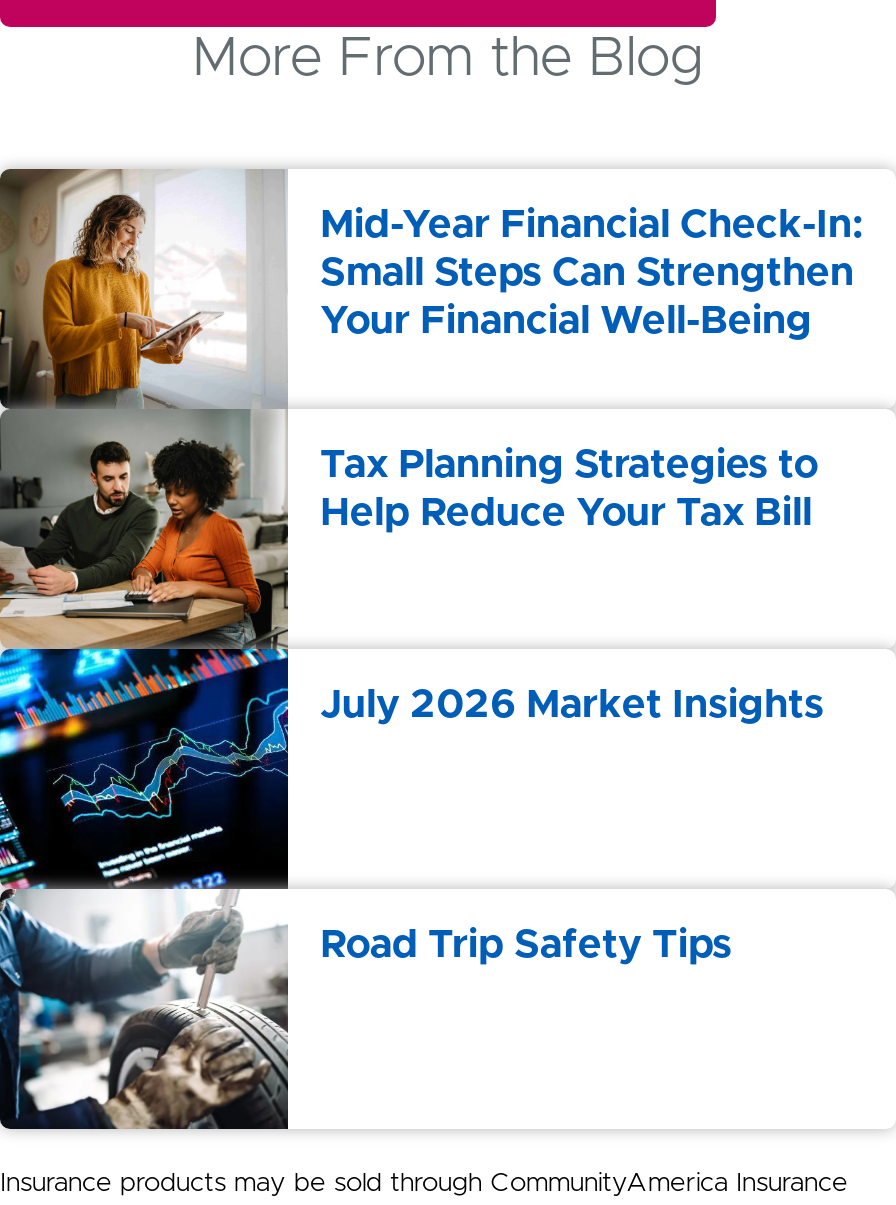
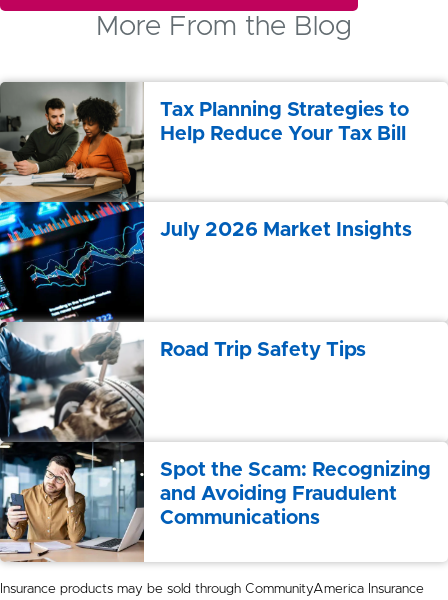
[6,169,864,409] [image] | Mid-Year Financial Check-In: | Small Steps Can Strengthen | Your Financial Well-Being -> none
moved [320,445,824,965] -> [160,100,412,360]: Tax Planning Strategies to | Help Reduce Your Tax Bill | July 2026 Market Insights | Road Trip Safety Tips
none -> [3,438,431,563] [image] | Spot the Scam: Recognizing | and Avoiding Fraudulent | Communications

